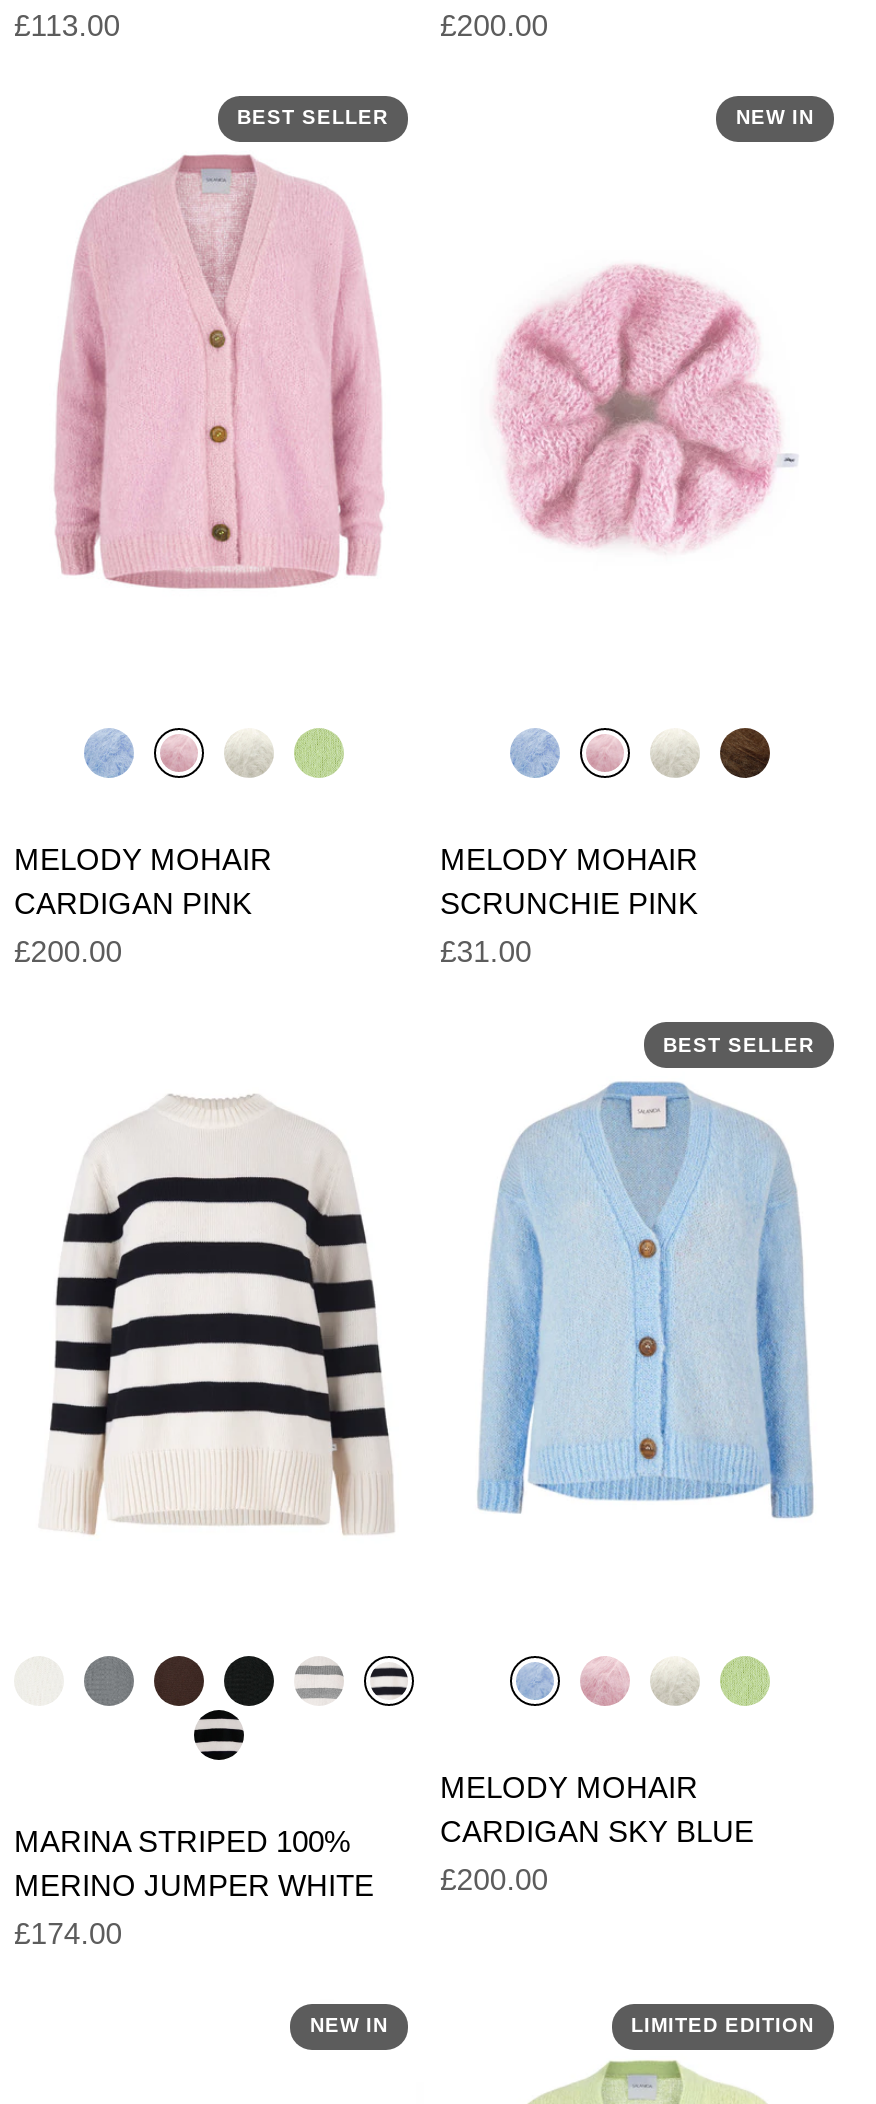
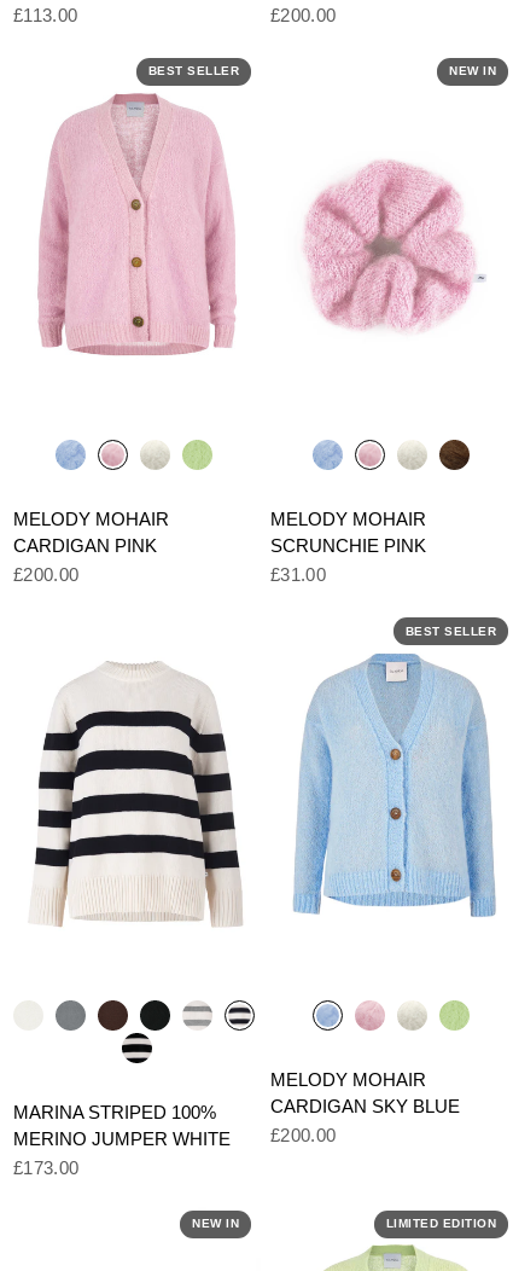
[14,1915,122,1949] £174.00 -> [13,1157,79,1177] £173.00

